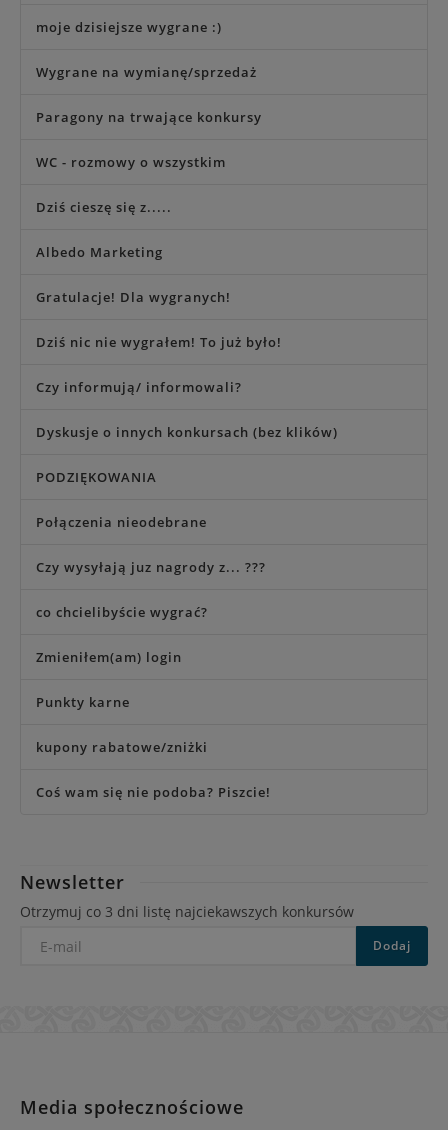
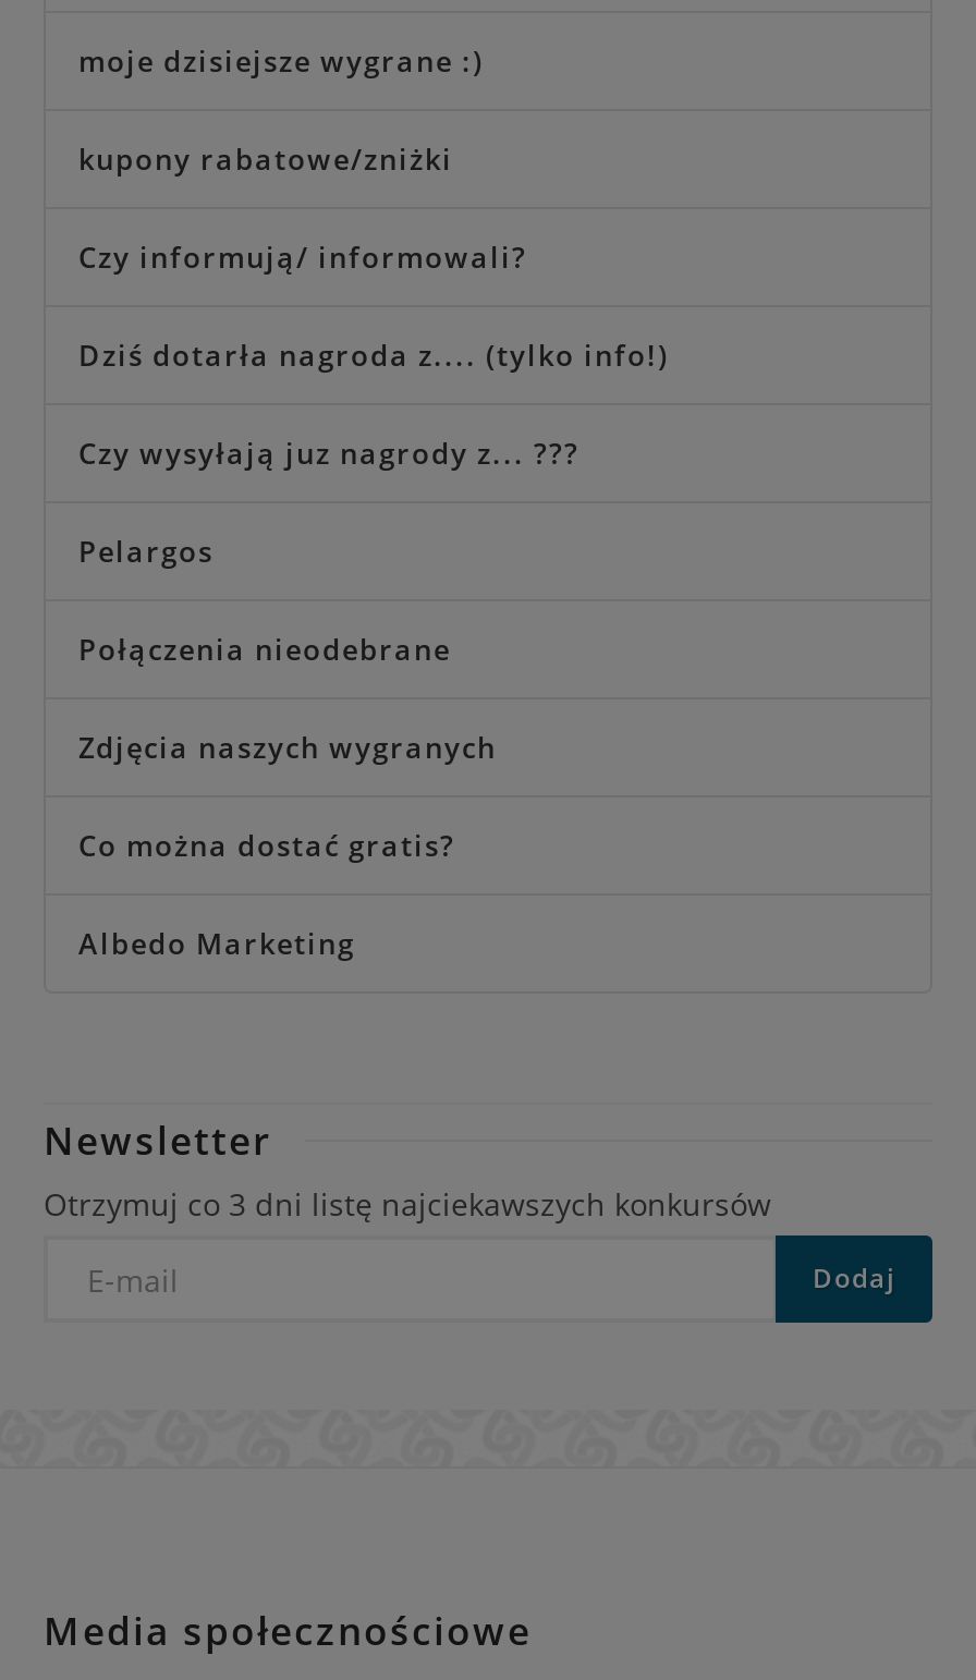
[36,63,262,216] Wygrane na wymianę/sprzedaż | Paragony na trwające konkursy | WC - rozmowy o wszystkim | Dziś cieszę się z..... -> [78,336,669,865] Dziś dotarła nagroda z.... (tylko info!) | Pelargos | Zdjęcia naszych wygranych | Co można dostać gratis?
moved [36,243,163,261] -> [78,924,355,964]: Albedo Marketing
[36,288,338,801] Gratulacje! Dla wygranych! | Dziś nic nie wygrałem! To już było! | Dyskusje o innych konkursach (bez klików) | PODZIĘKOWANIA | co chcielibyście wygrać? | Zmieniłem(am) login | Punkty karne | Coś wam się nie podoba? Piszcie! -> none
moved [36,378,242,396] -> [78,238,527,277]: Czy informują/ informowali?
moved [36,513,266,576] -> [78,434,579,669]: Połączenia nieodebrane | Czy wysyłają juz nagrody z... ???
moved [36,738,208,756] -> [78,140,453,179]: kupony rabatowe/zniżki

